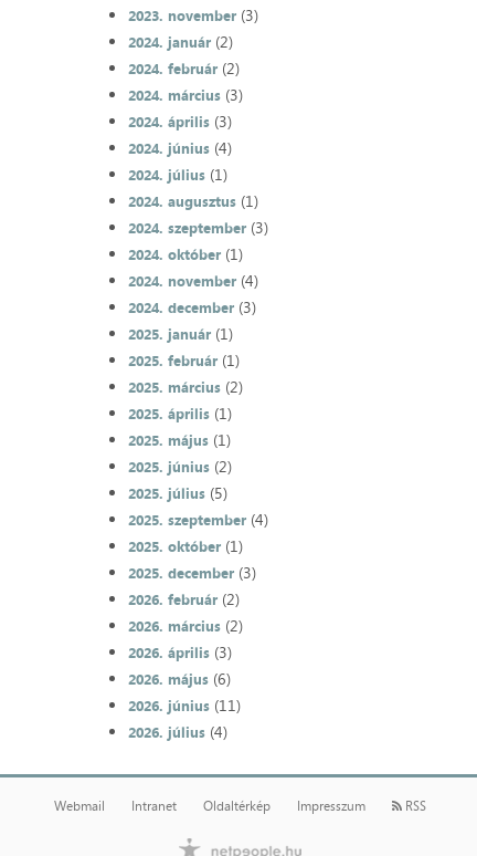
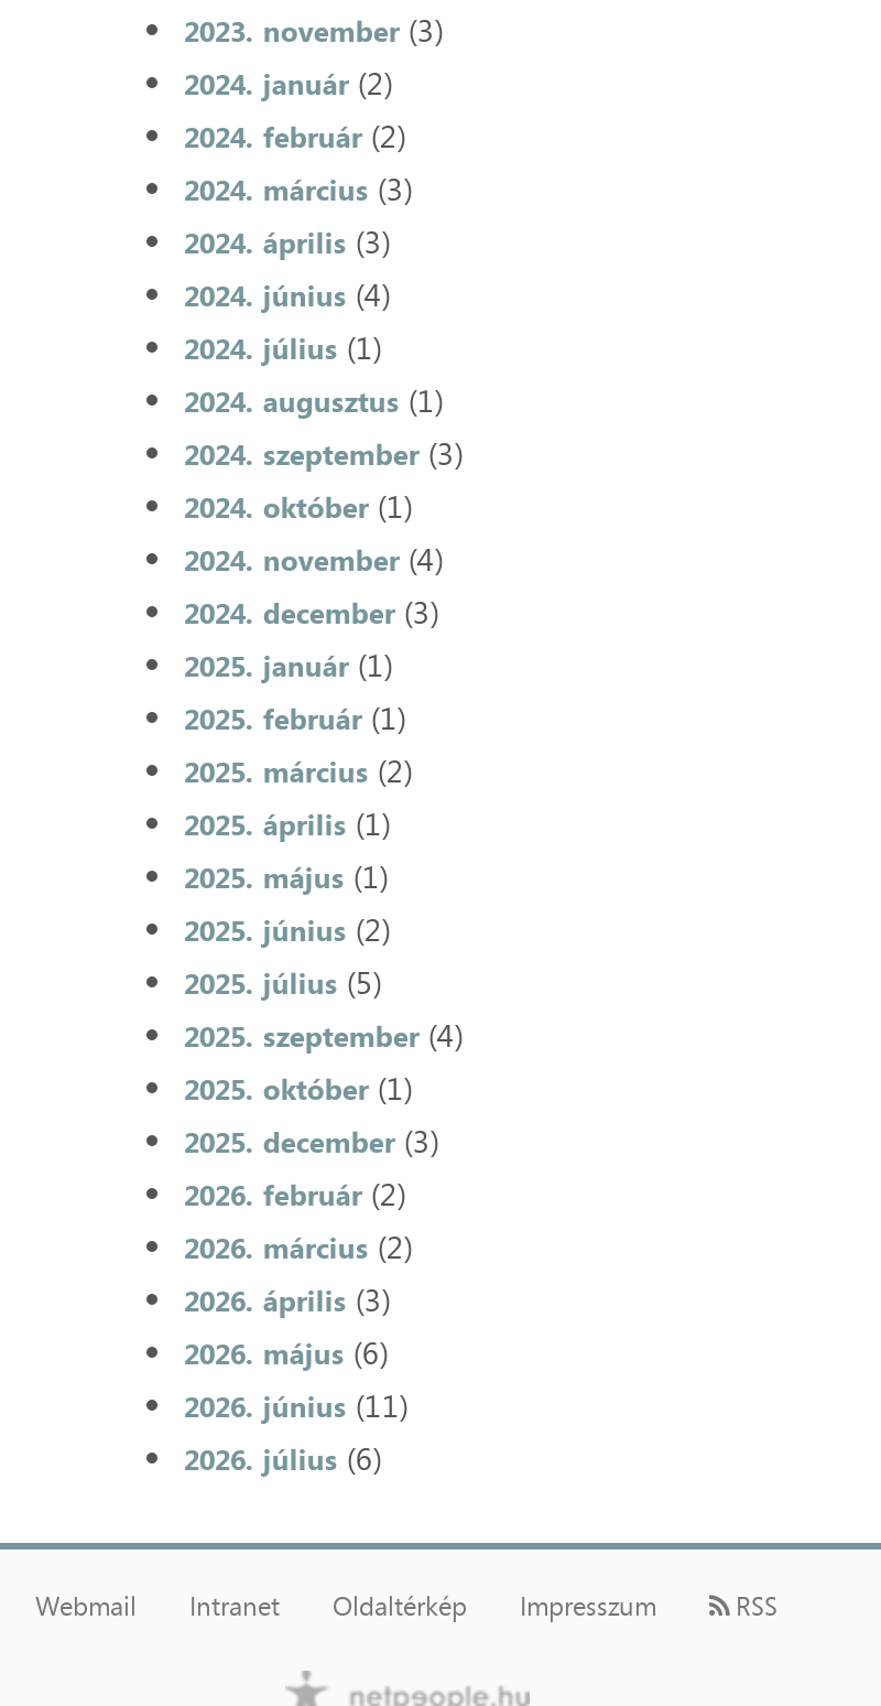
[128,721,227,742] 2026. július (4) -> [184,1437,382,1479] 2026. július (6)

